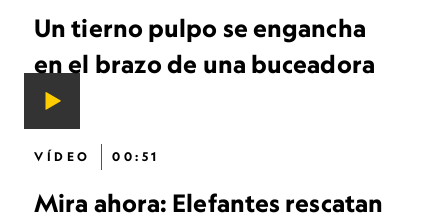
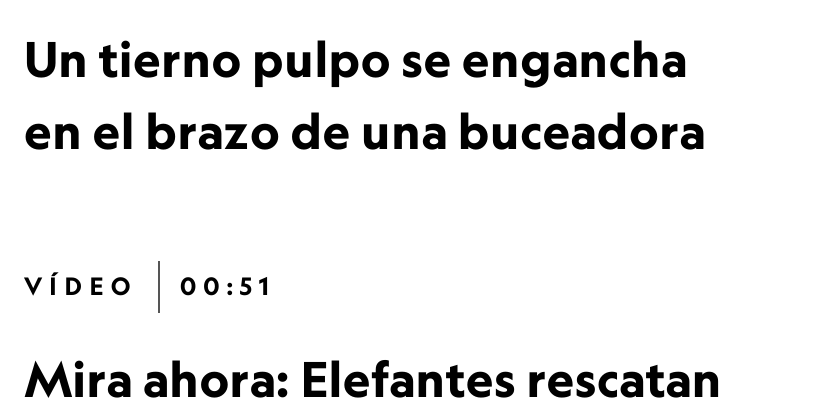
[23,72,81,130] [image] -> none

